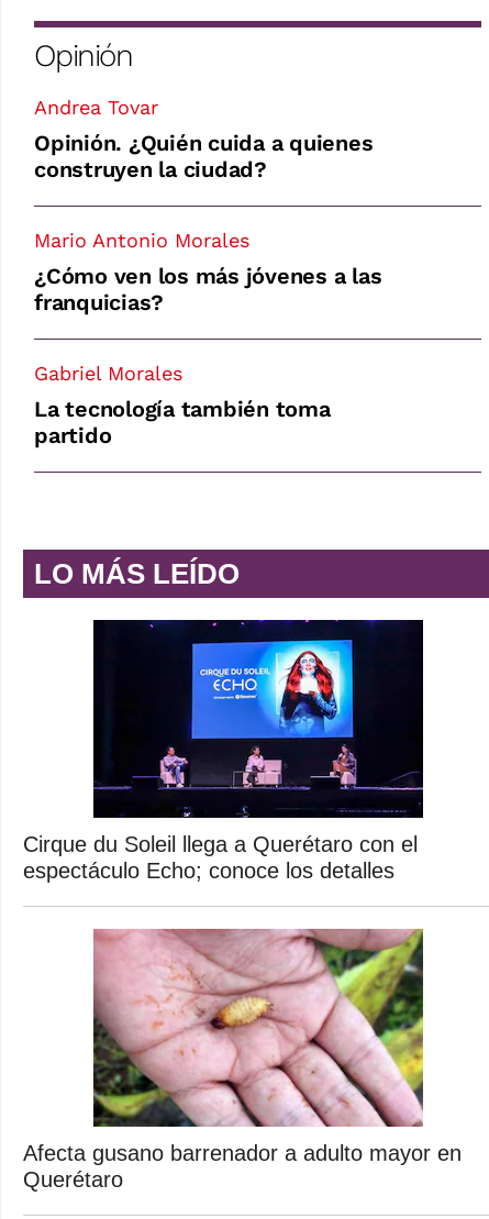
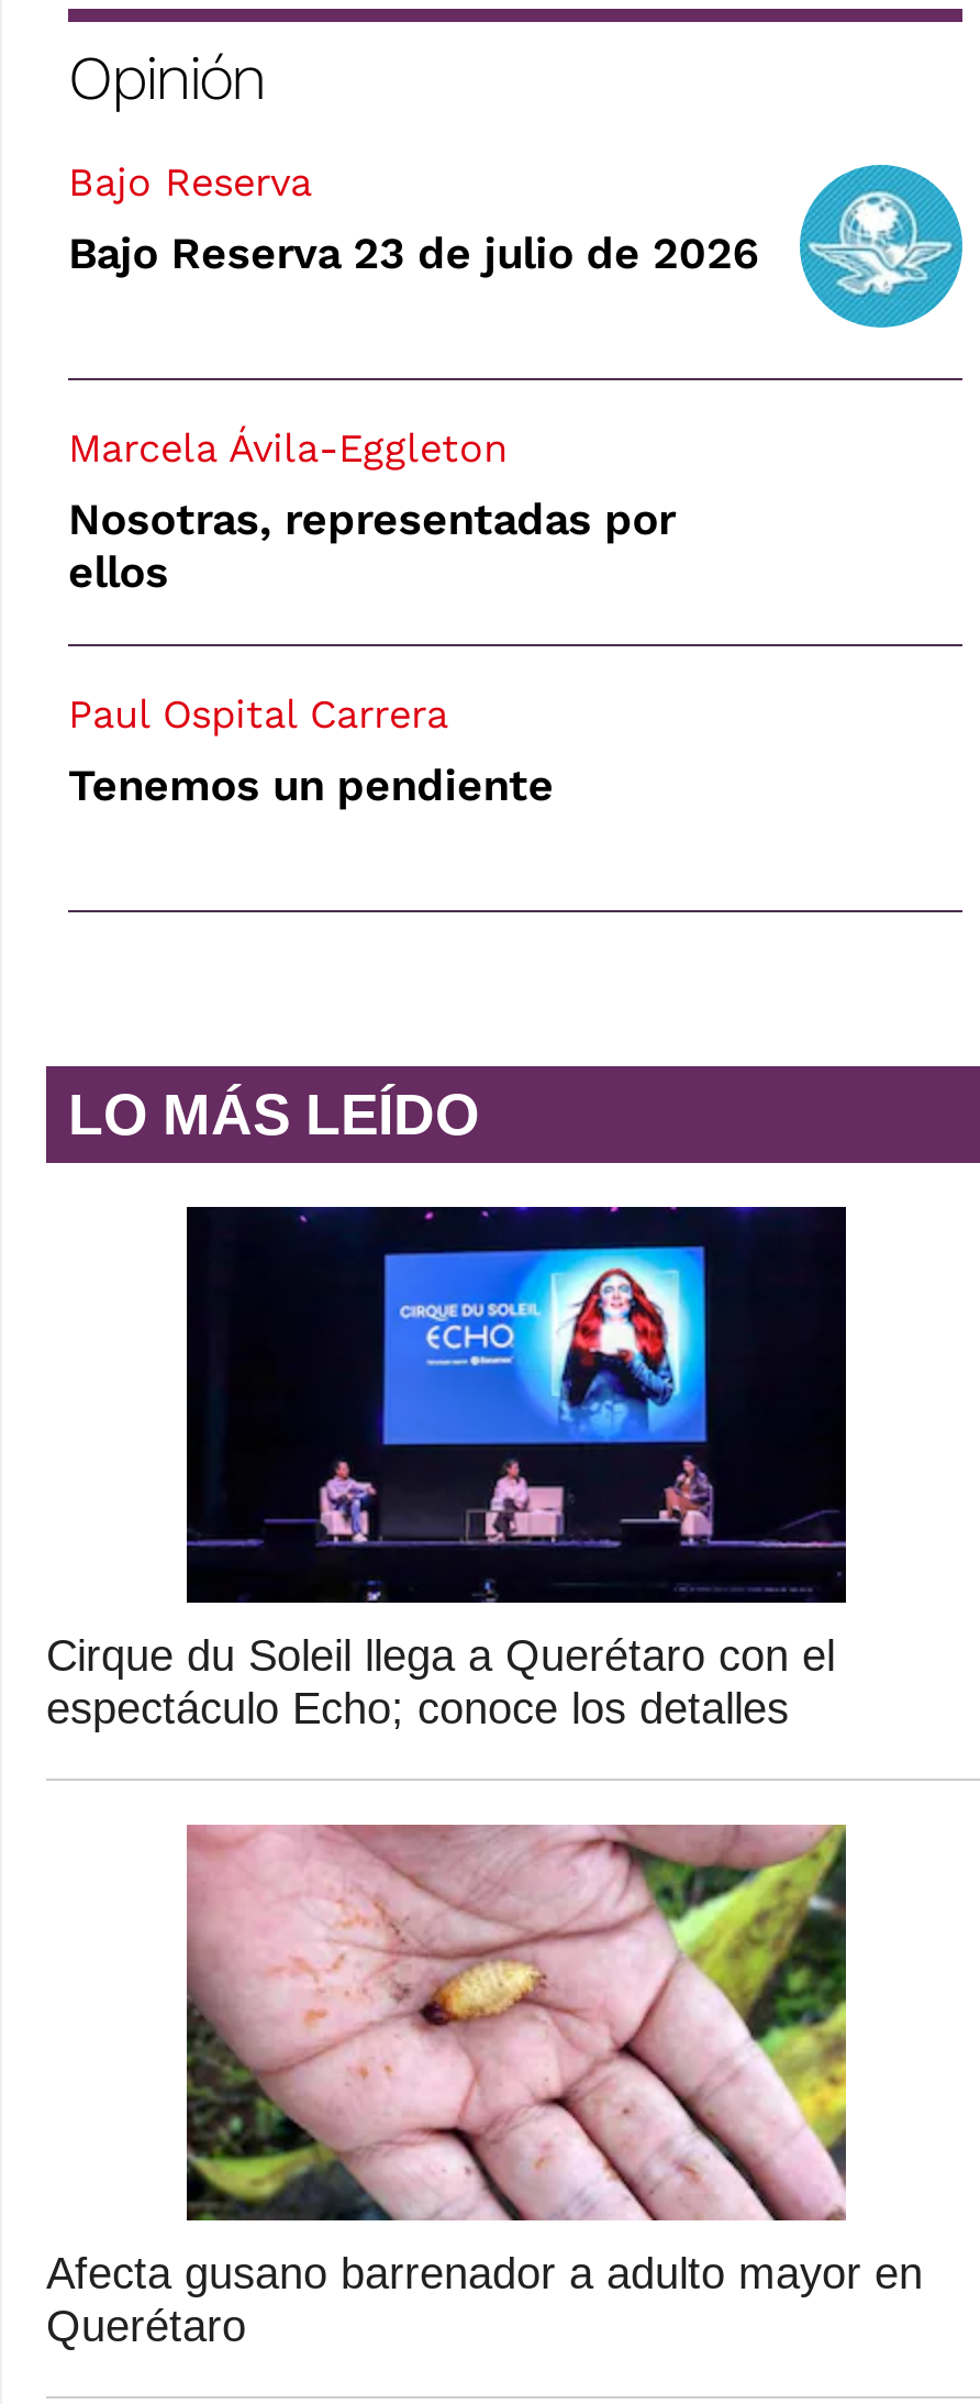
none -> [798,163,965,330] [image]
[34,95,373,182] Andrea Tovar | Opinión. ¿Quién cuida a quienes | construyen la ciudad? -> [68,158,758,279] Bajo Reserva | Bajo Reserva 23 de julio de 2026
[34,228,382,315] Mario Antonio Morales | ¿Cómo ven los más jóvenes a las | franquicias? -> [68,424,675,598] Marcela Ávila-Eggleton | Nosotras, representadas por | ellos
[34,361,330,448] Gabriel Morales | La tecnología también toma | partido -> [68,690,554,811] Paul Ospital Carrera | Tenemos un pendiente

